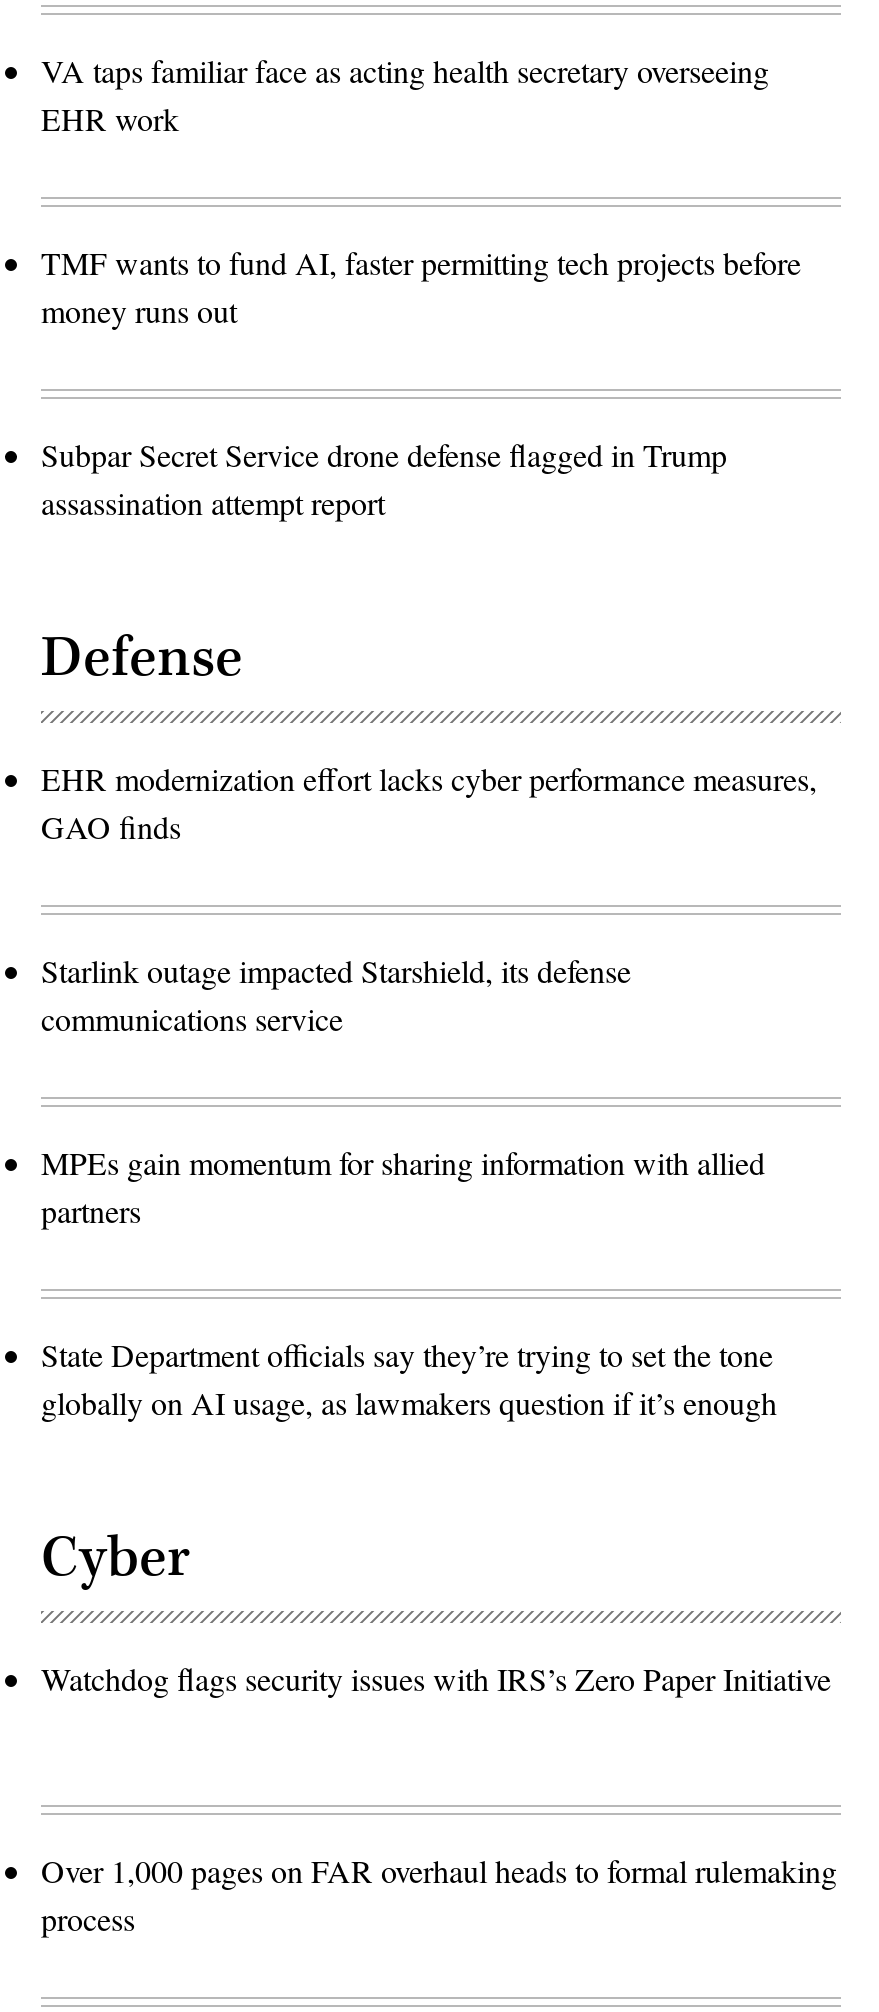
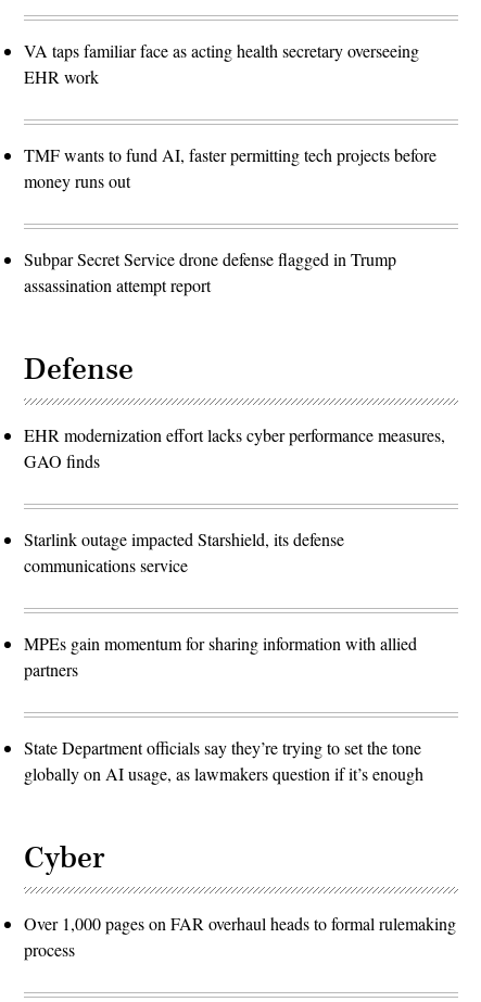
[41,1657,831,1699] Watchdog flags security issues with IRS’s Zero Paper Initiative -> none

